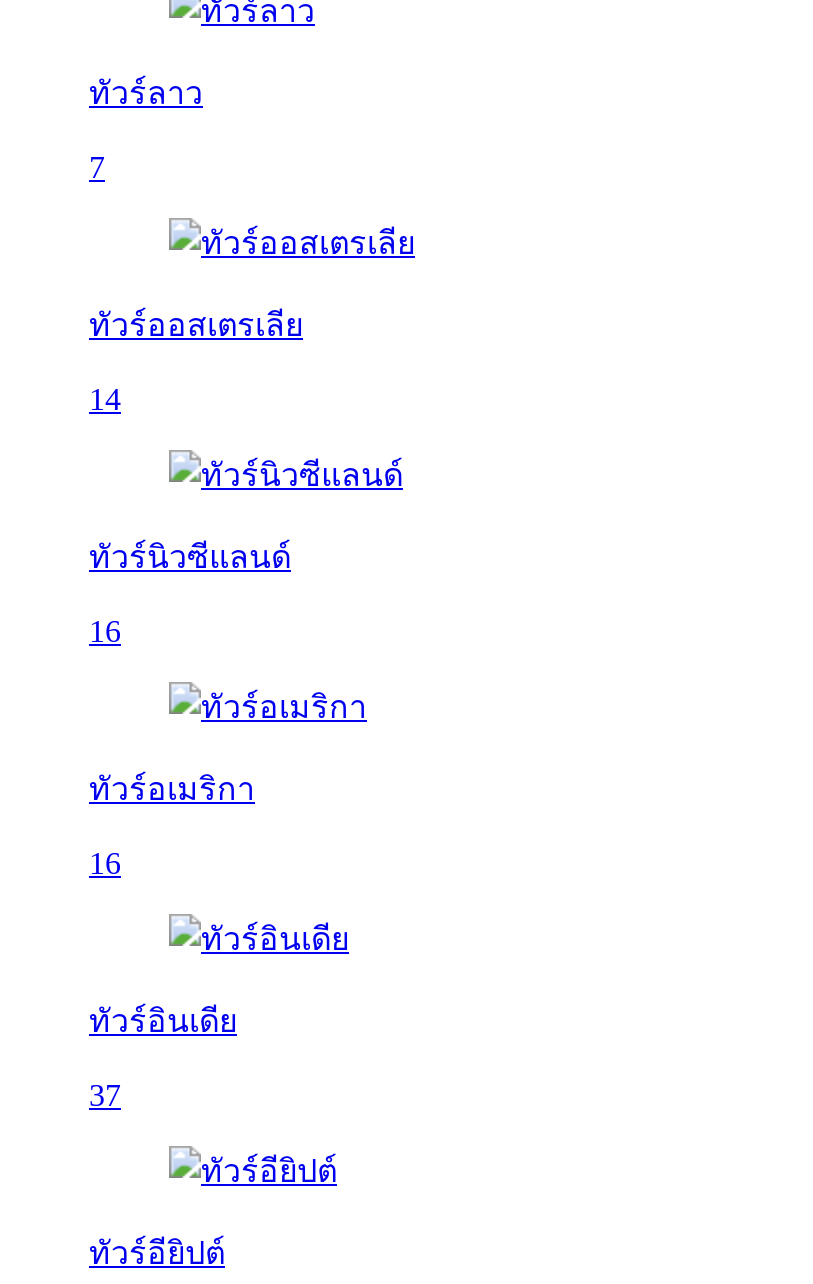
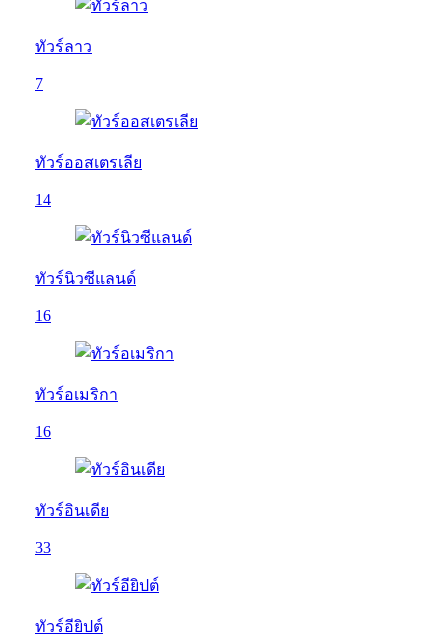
[89,1078,121,1112] 37 -> [35,539,51,556] 33

